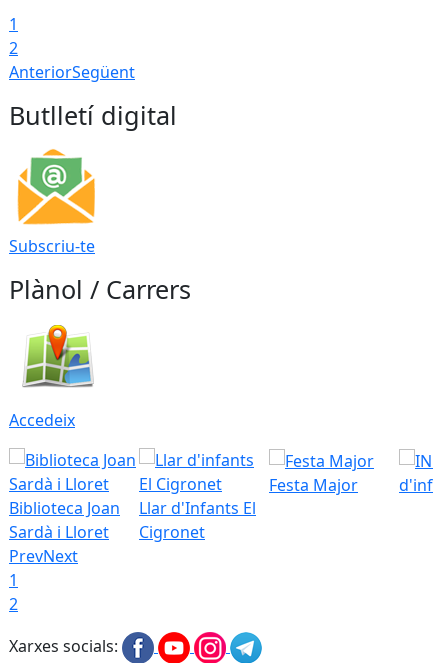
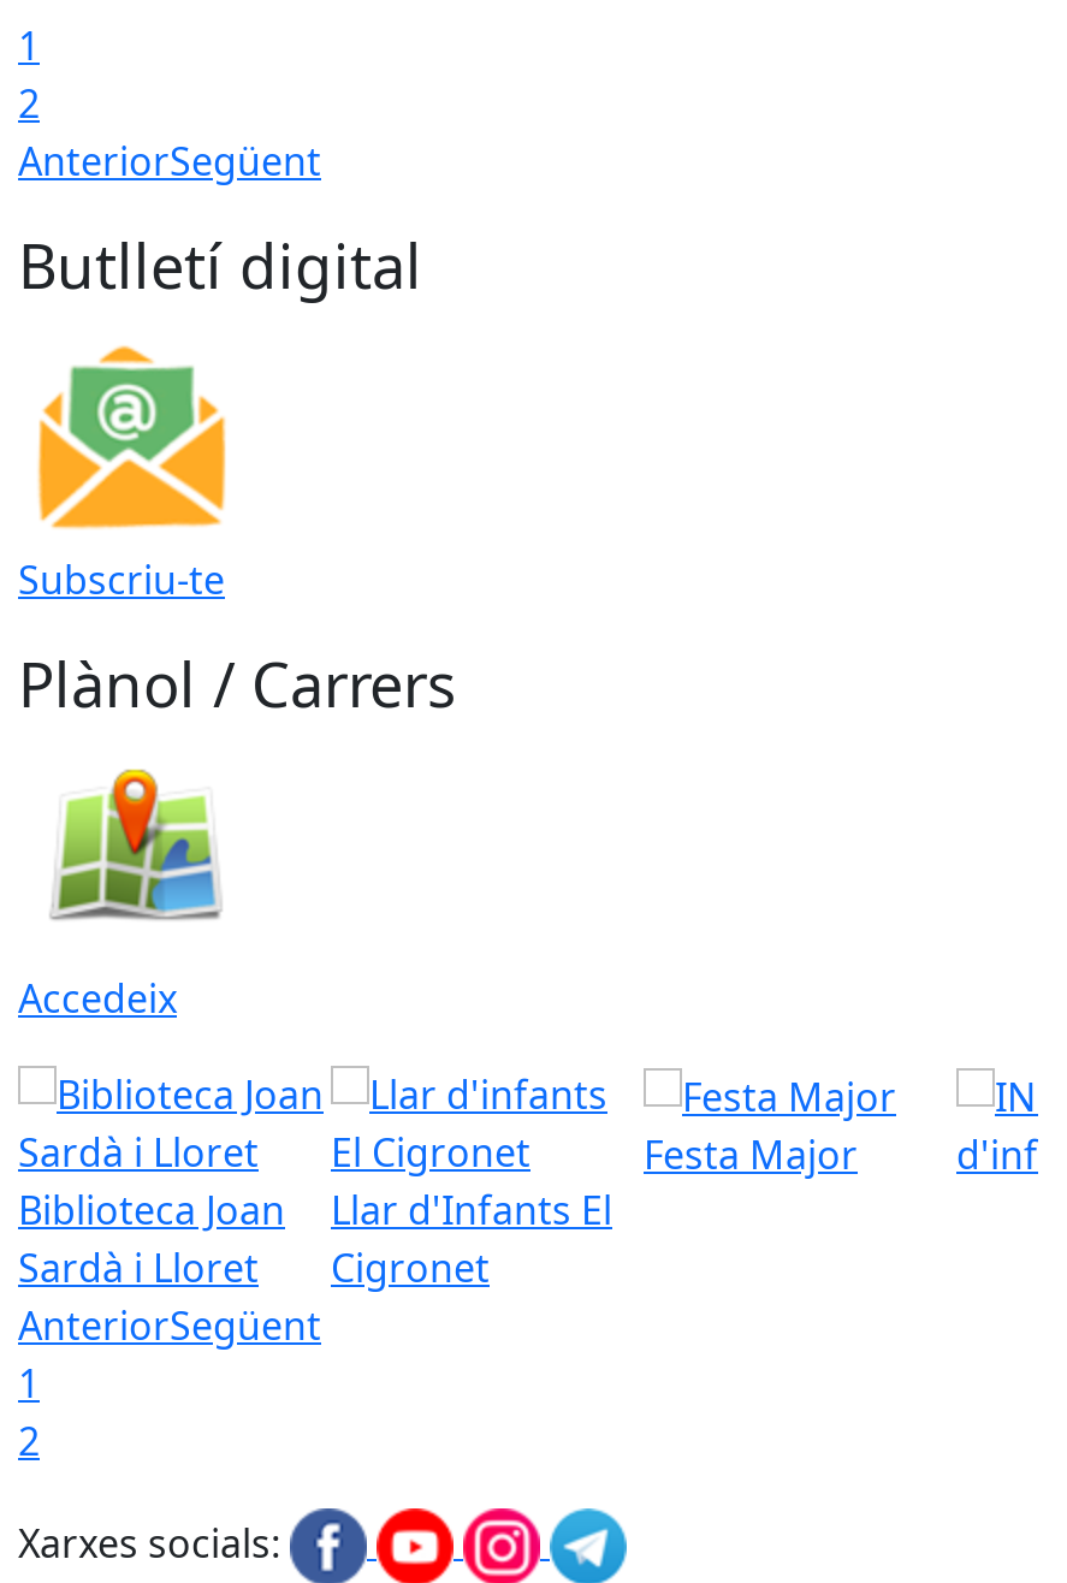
[9,545,78,567] PrevNext -> [18,1298,321,1351] AnteriorSegüent

